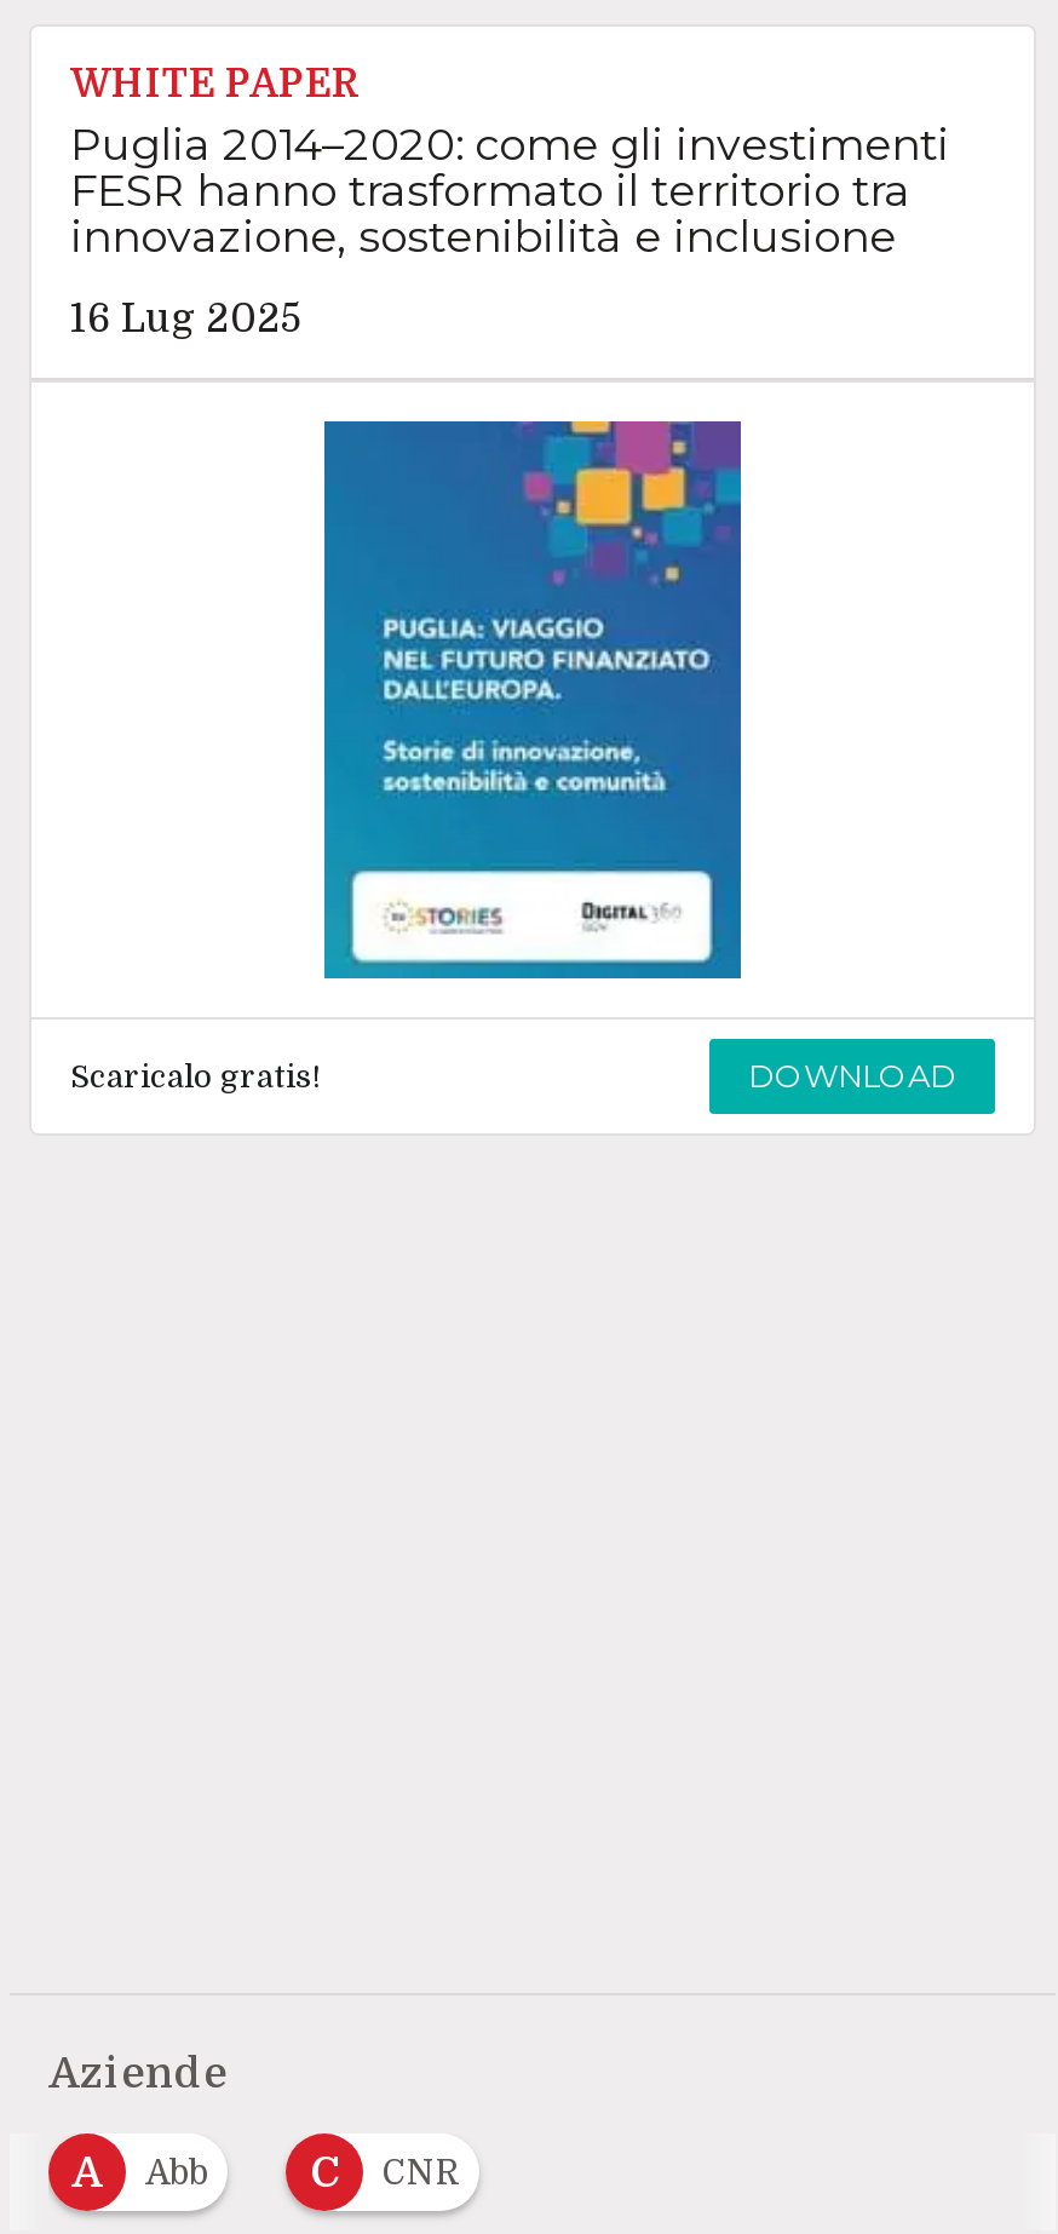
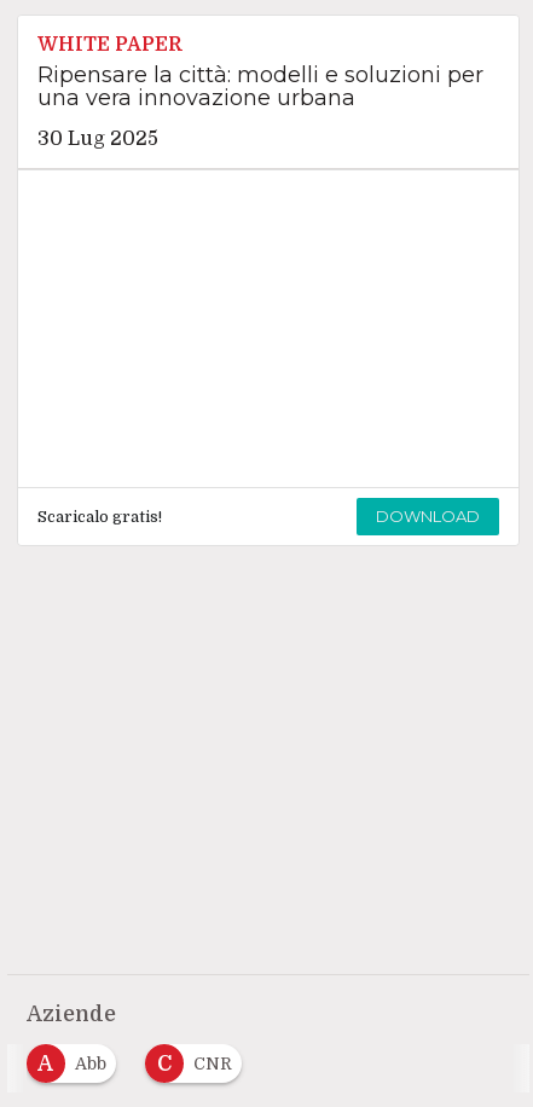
[70,118,949,263] Puglia 2014–2020: come gli investimenti | FESR hanno trasformato il territorio tra | innovazione, sostenibilità e inclusione -> [37,61,483,111] Ripensare la città: modelli e soluzioni per | una vera innovazione urbana
[70,297,303,341] 16 Lug 2025 -> [37,128,158,150] 30 Lug 2025
[322,419,743,981] [image] -> none

